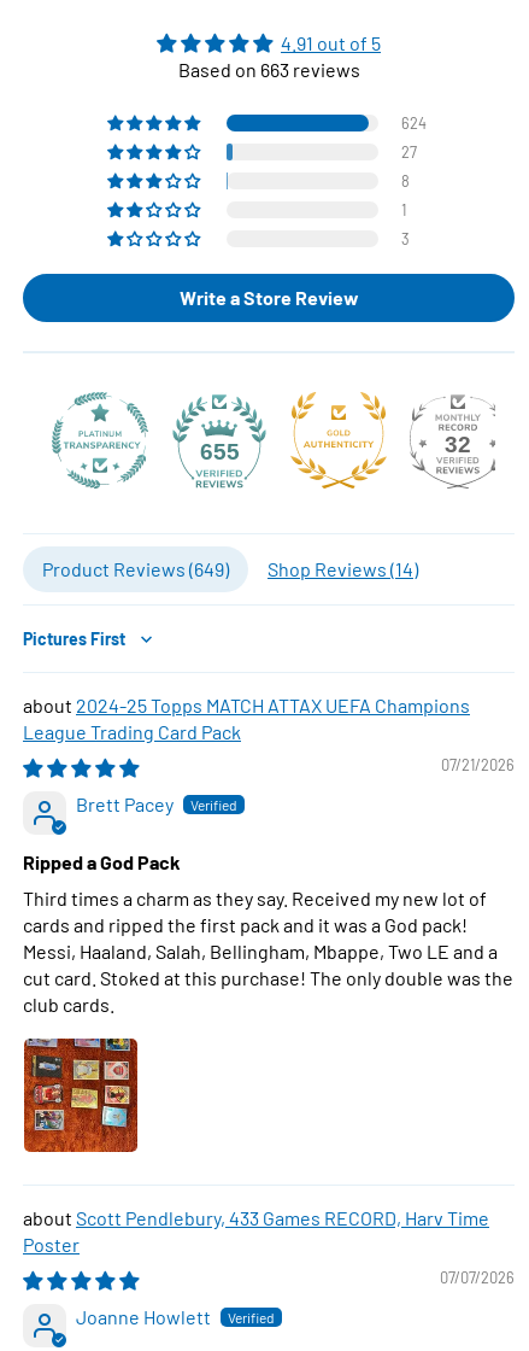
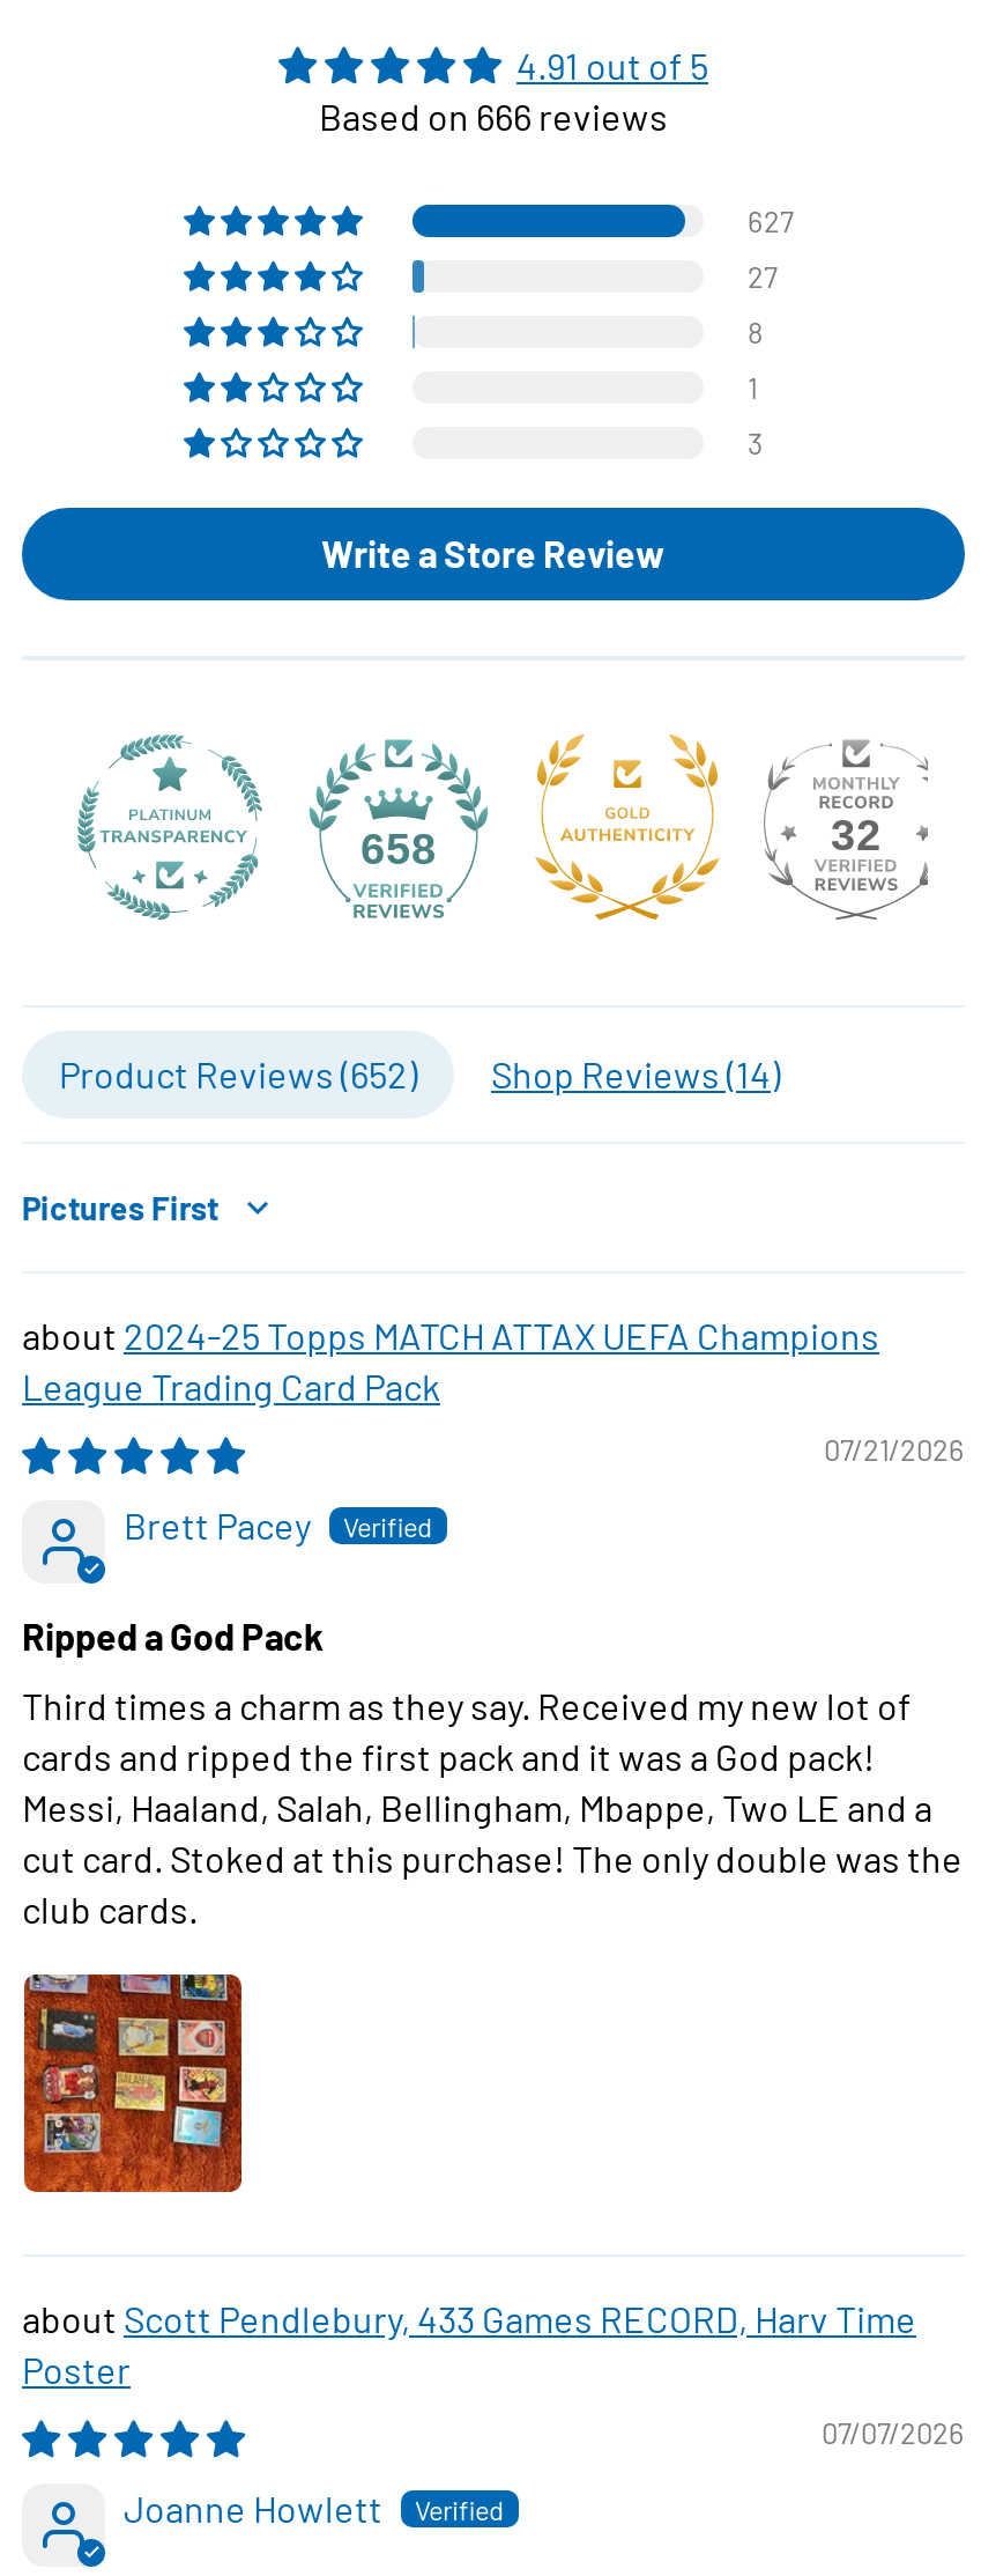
[178,57,360,80] Based on 663 reviews -> [319,94,668,138] Based on 666 reviews
[401,114,427,133] 624 -> [748,202,794,239] 627
[199,439,239,464] 655 -> [361,825,437,874] 658
[42,557,229,580] Product Reviews (649) -> [59,1052,417,1096] Product Reviews (652)

